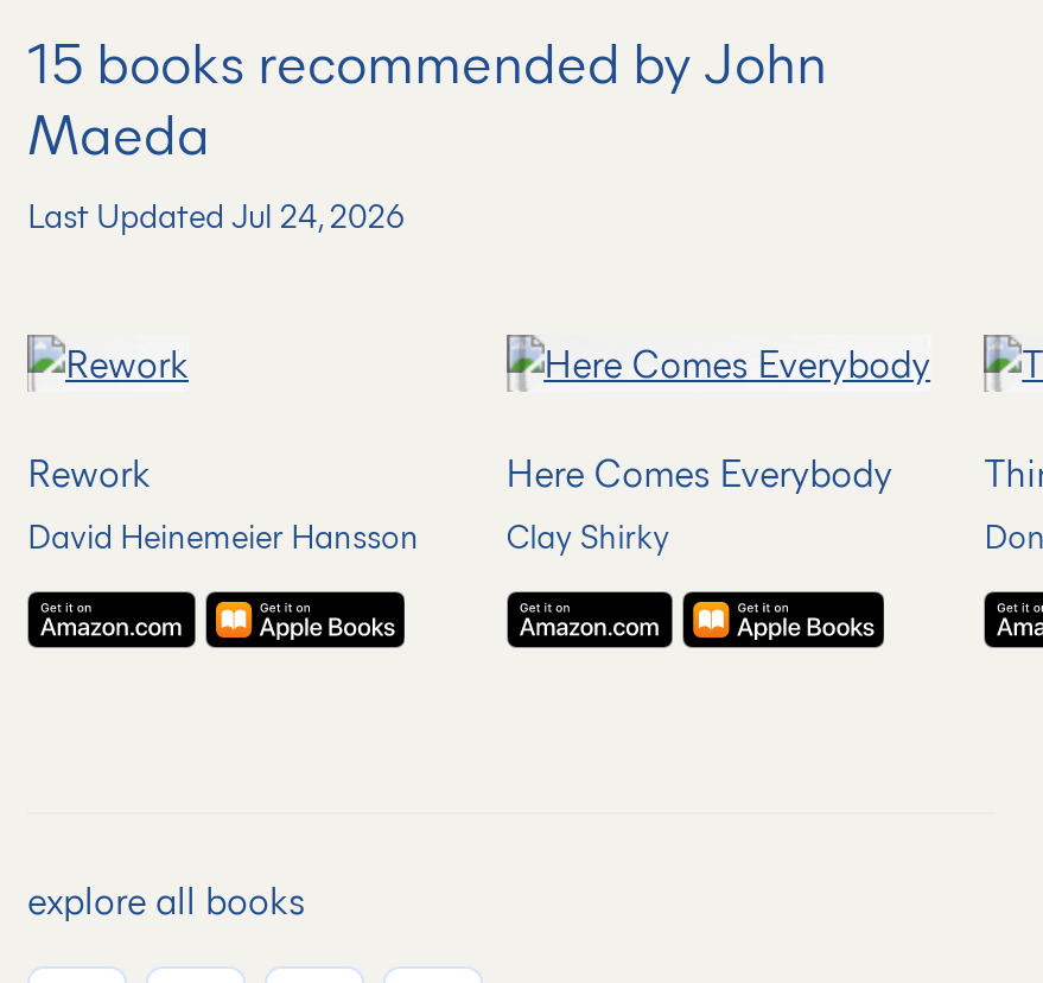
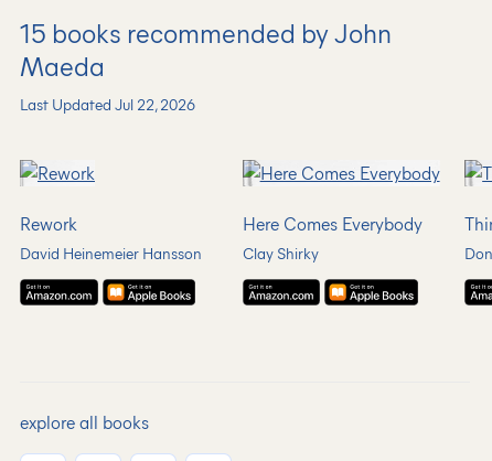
[27,192,405,237] Last Updated Jul 24, 2026 -> [20,94,195,115] Last Updated Jul 22, 2026

